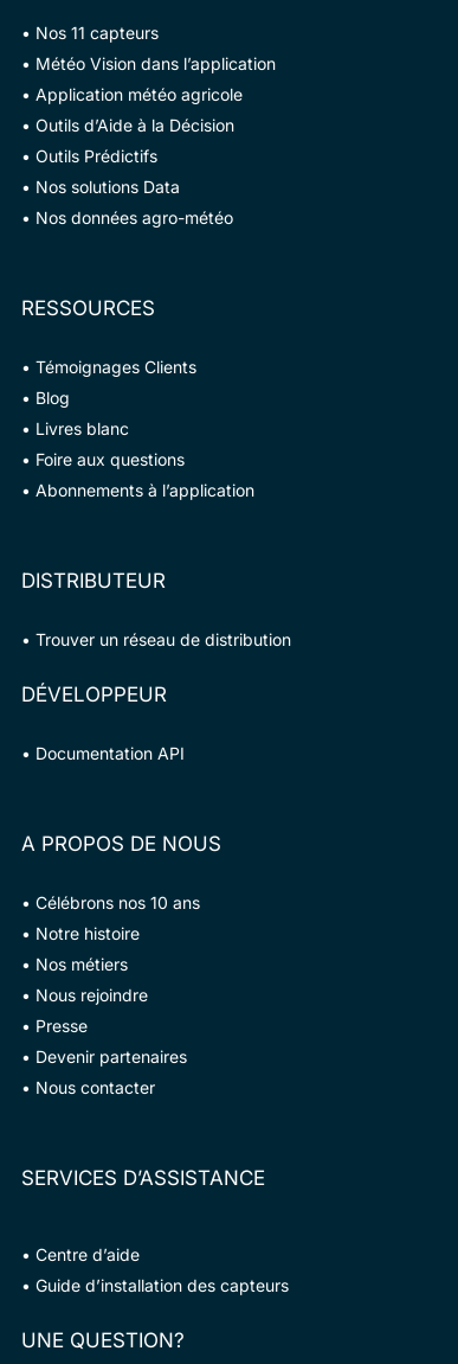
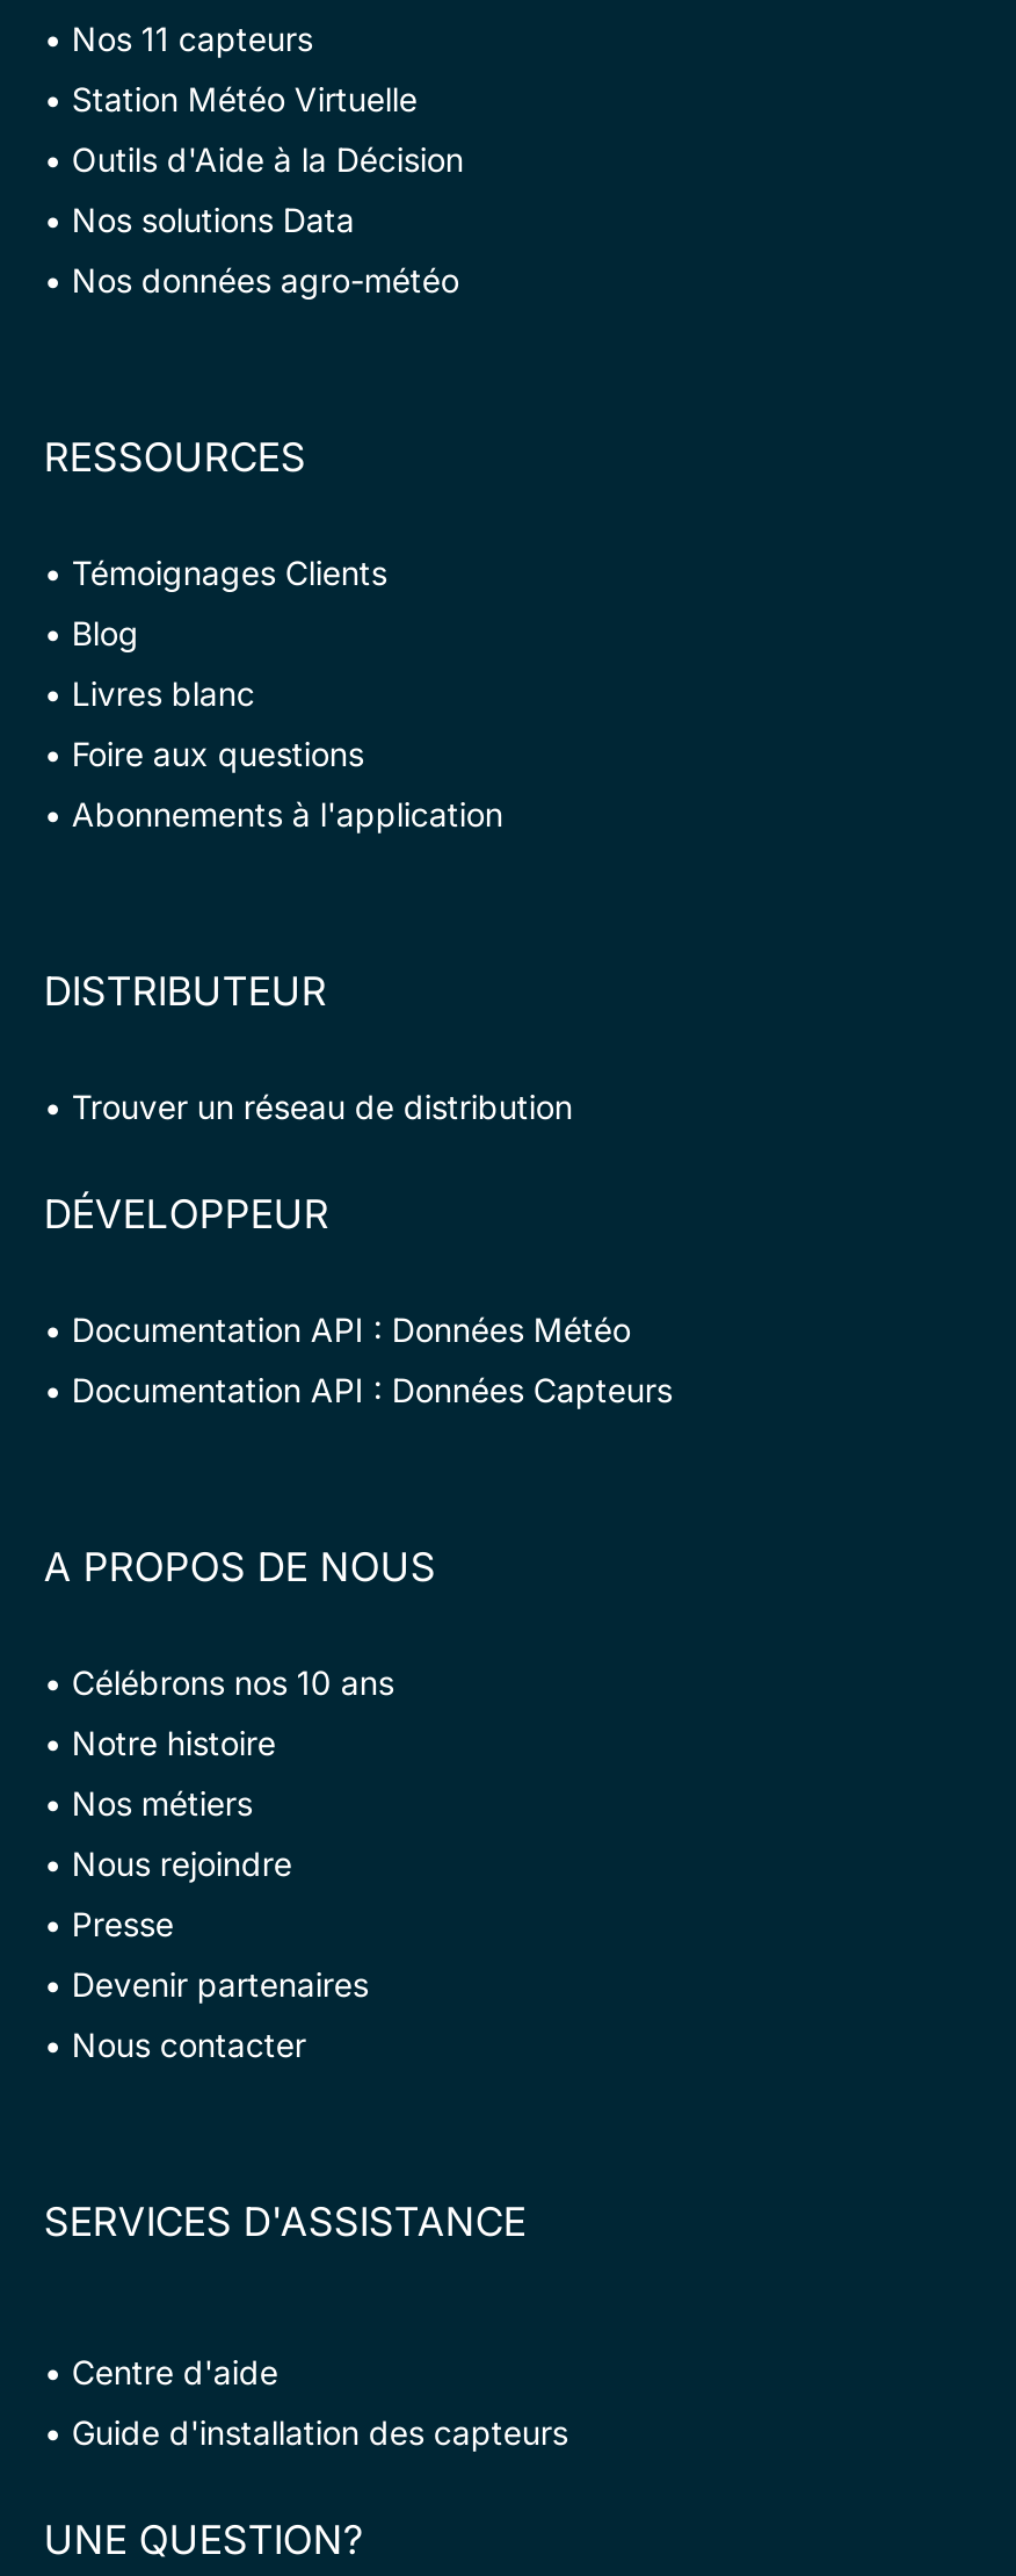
[22,54,276,166] • Météo Vision dans l’application | • Application météo agricole | • Outils d’Aide à la Décision | • Outils Prédictifs -> [44,79,464,179] • Station Météo Virtuelle | • Outils d'Aide à la Décision
moved [22,177,234,470] -> [44,199,459,773]: • Nos solutions Data | • Nos données agro-météo | RESSOURCES | • Témoignages Clients | • Blog | • Livres blanc | • Foire aux questions
[22,480,255,501] • Abonnements à l’application -> [44,794,503,833] • Abonnements à l'application
moved [22,569,292,707] -> [44,968,573,1237]: DISTRIBUTEUR | • Trouver un réseau de distribution | DÉVELOPPEUR
[22,744,185,764] • Documentation API -> [44,1309,672,1409] • Documentation API : Données Météo | • Documentation API : Données Capteurs
[22,1167,266,1190] SERVICES D’ASSISTANCE -> [44,2198,526,2245] SERVICES D'ASSISTANCE
[22,1245,140,1265] • Centre d’aide -> [44,2352,278,2391] • Centre d'aide
[22,1276,289,1296] • Guide d’installation des capteurs -> [44,2412,568,2452] • Guide d'installation des capteurs

